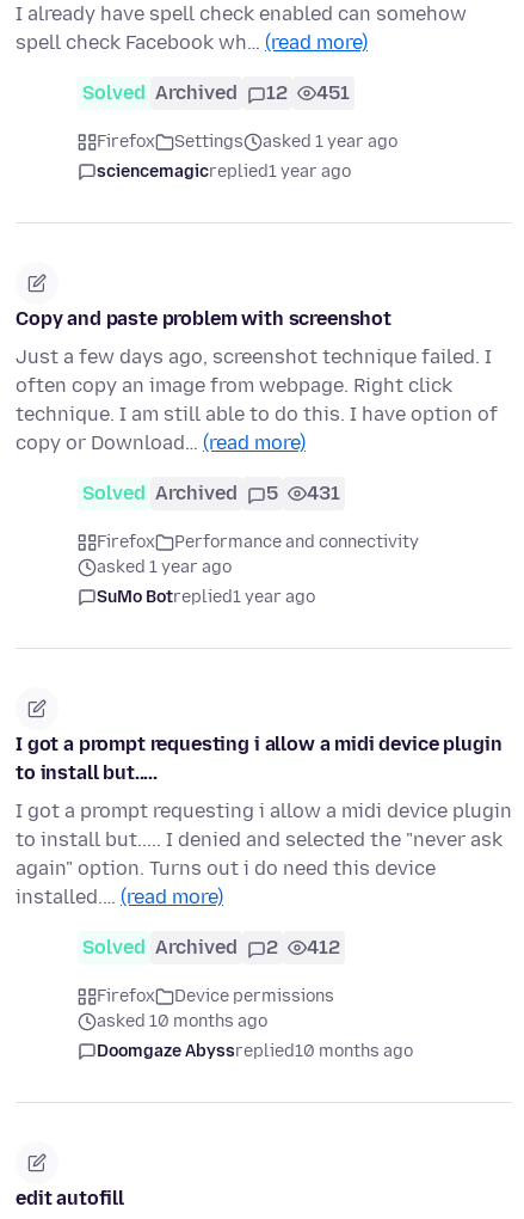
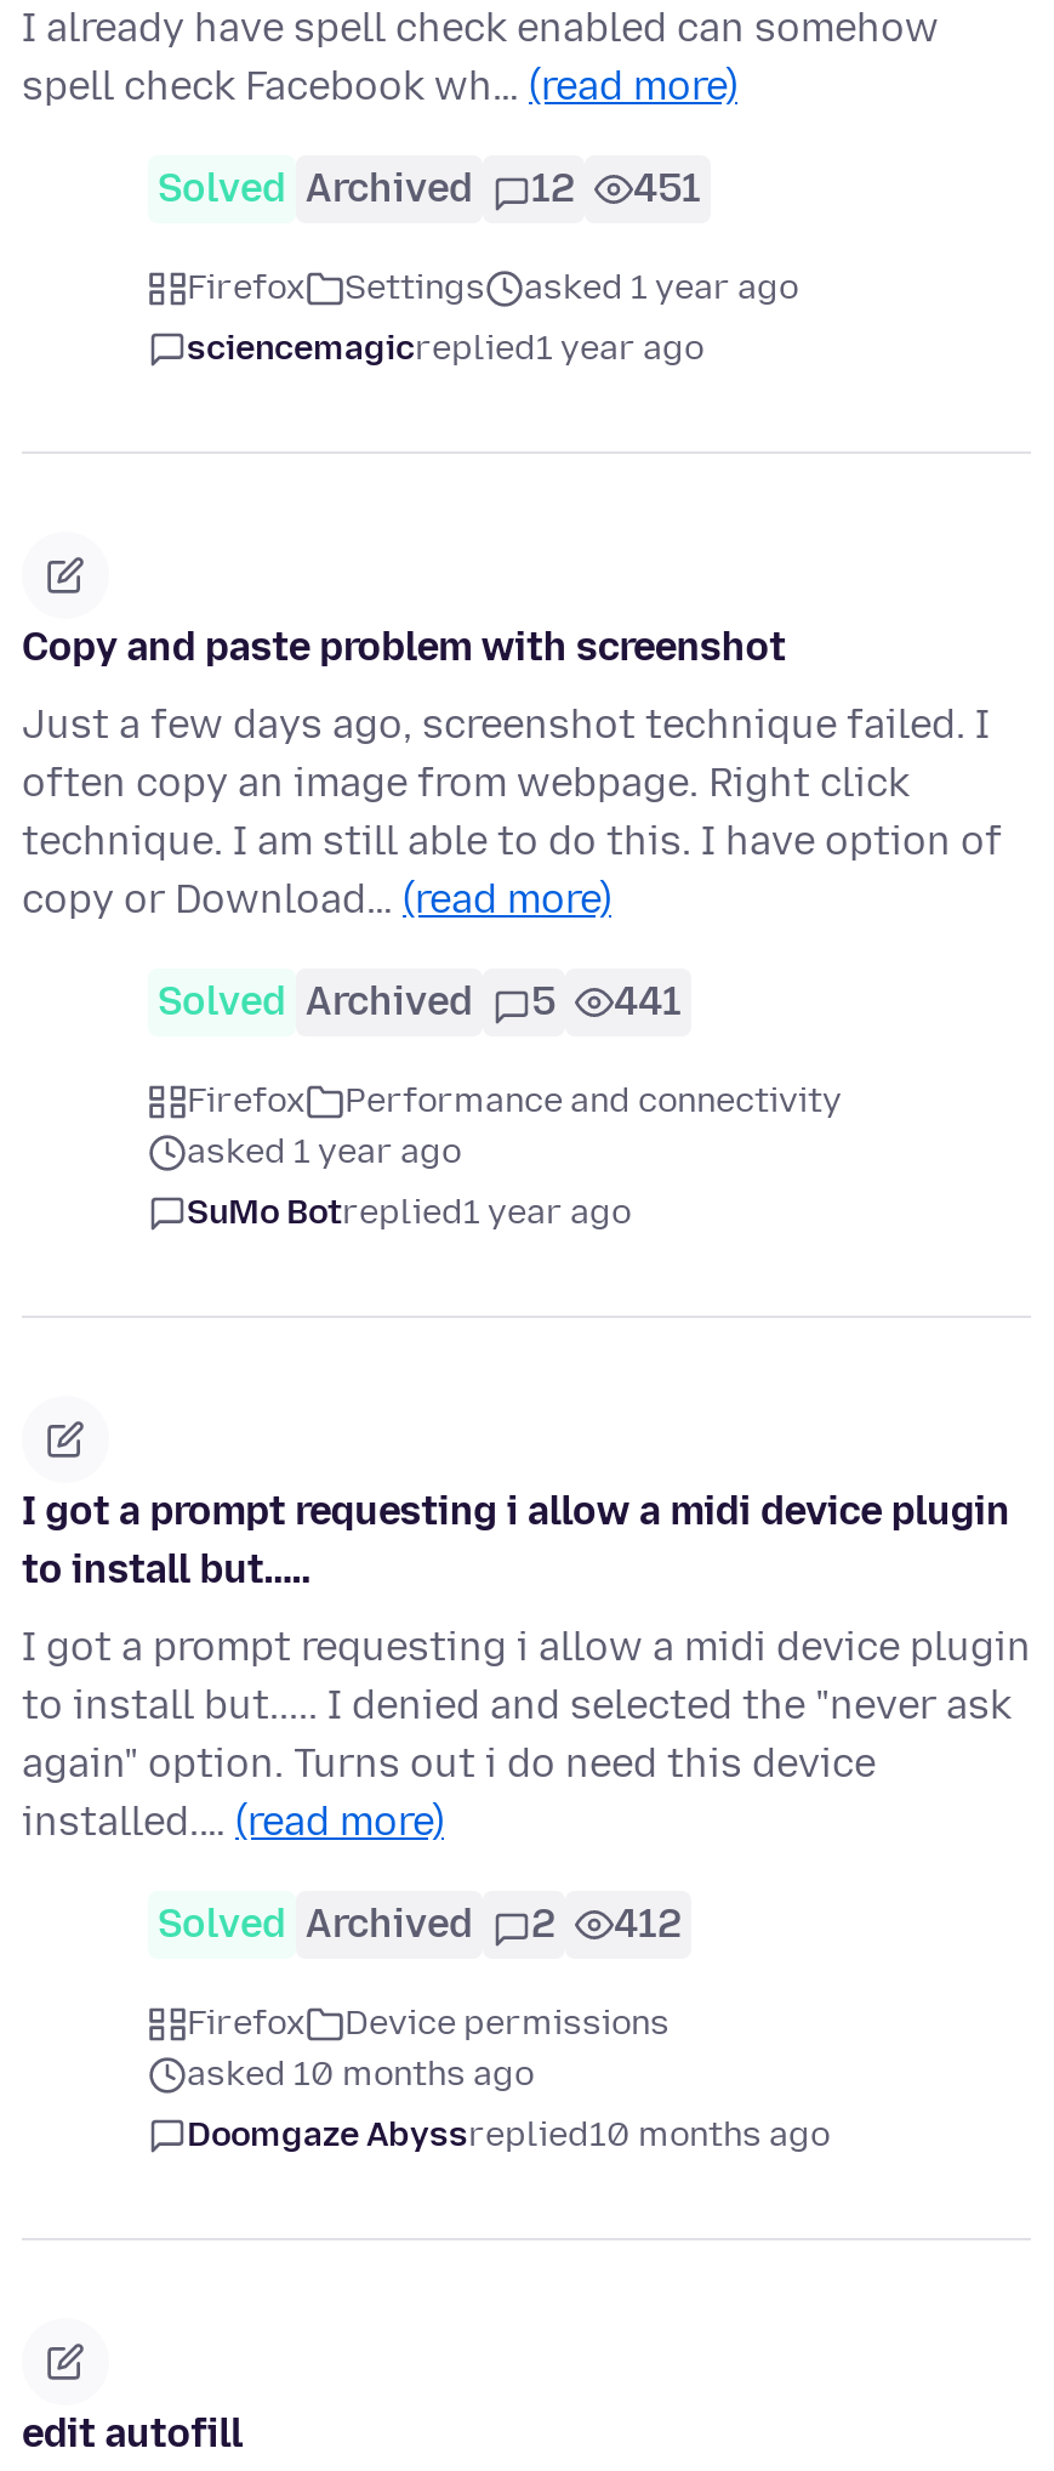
[82,482,340,505] Solved Archived 5 431 -> [158,979,682,1026] Solved Archived 5 441

